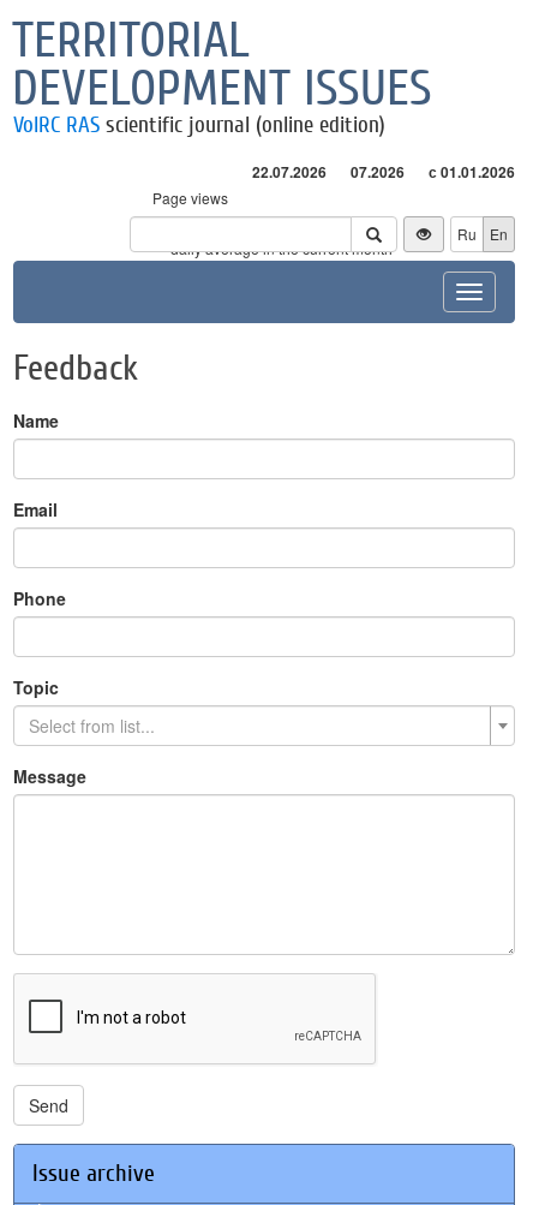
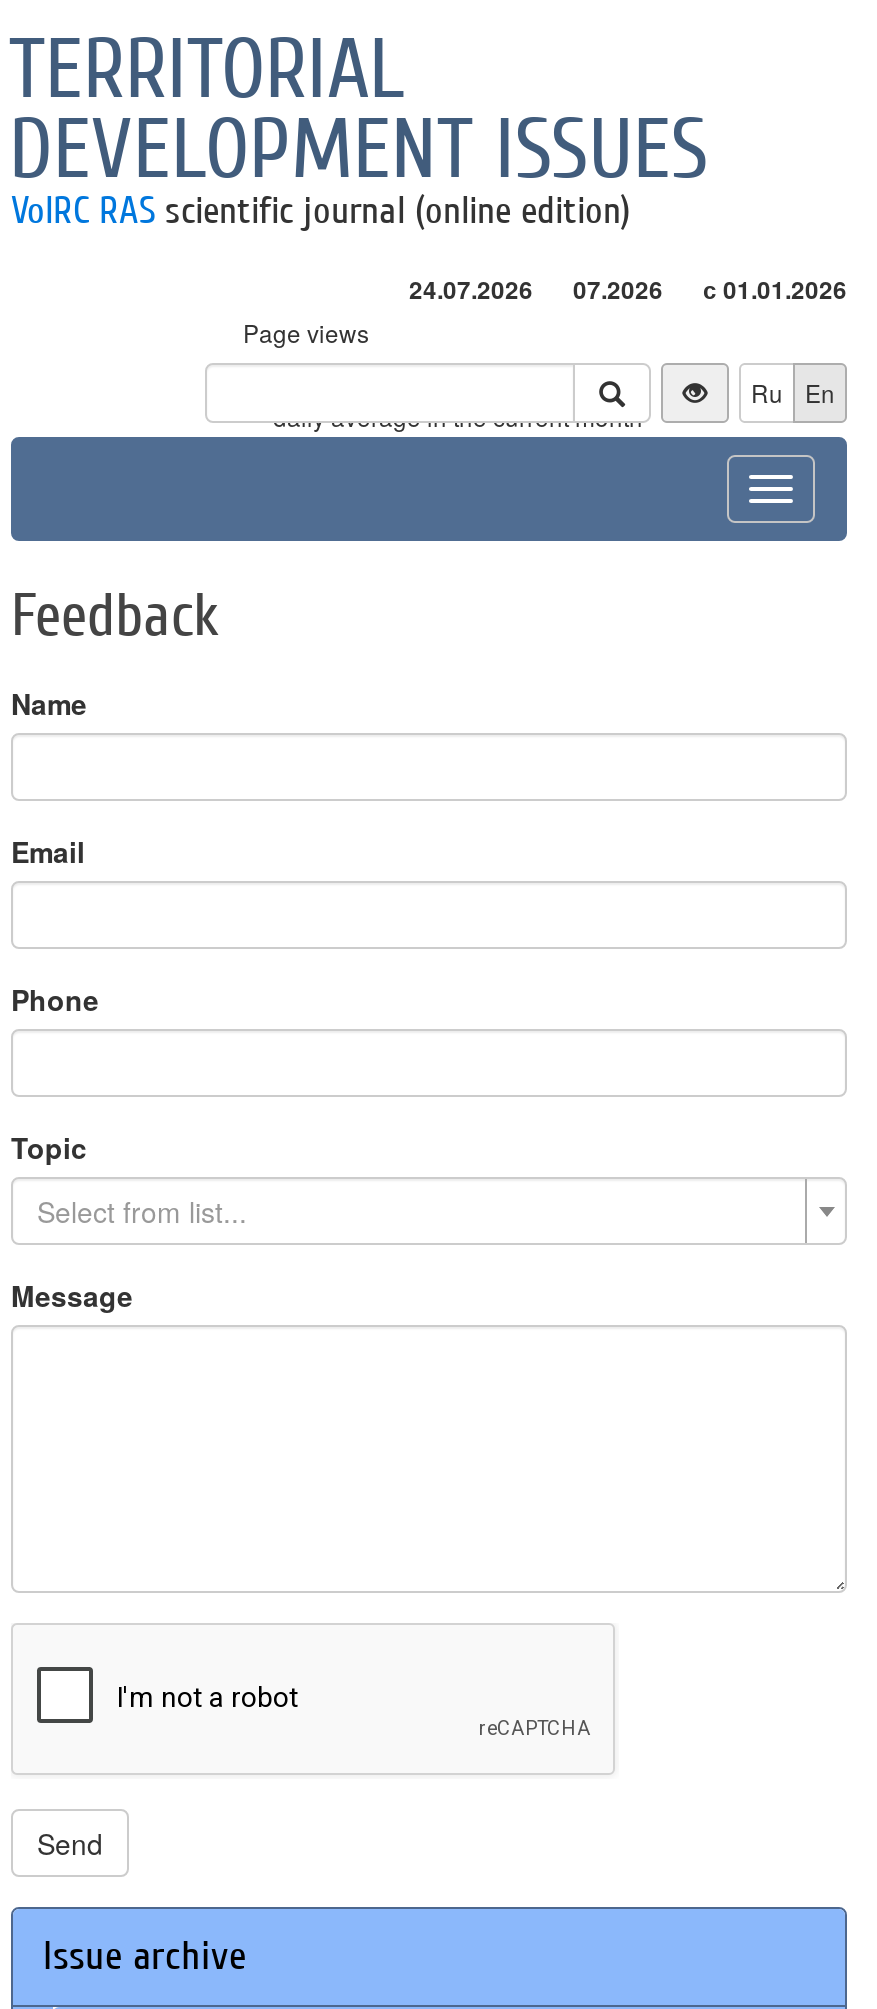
[252,161,515,183] 22.07.2026 07.2026 с 01.01.2026 -> [409,271,847,307] 24.07.2026 07.2026 с 01.01.2026

